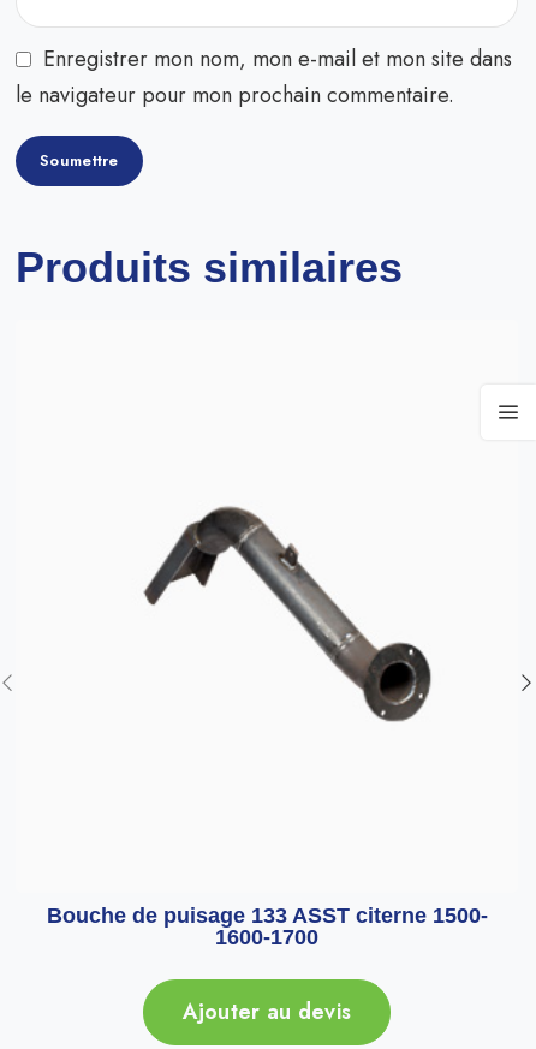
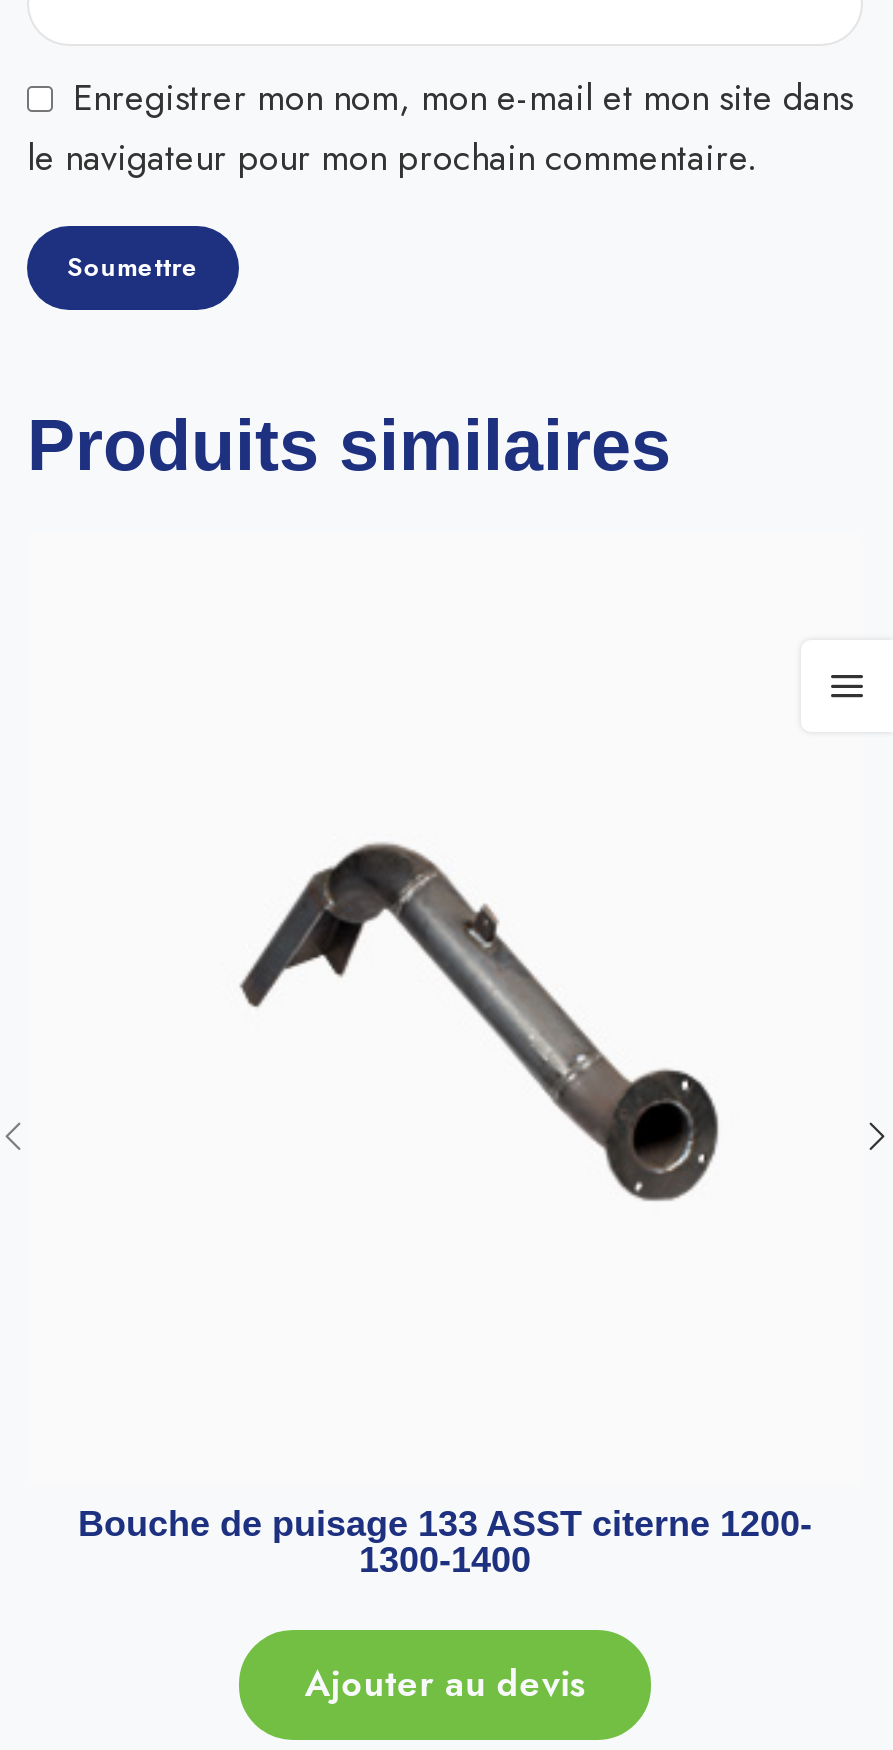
[46,904,487,928] Bouche de puisage 133 ASST citerne 1500- -> [78,1504,812,1544] Bouche de puisage 133 ASST citerne 1200-
[215,925,318,950] 1600-1700 -> [359,1540,531,1580] 1300-1400

